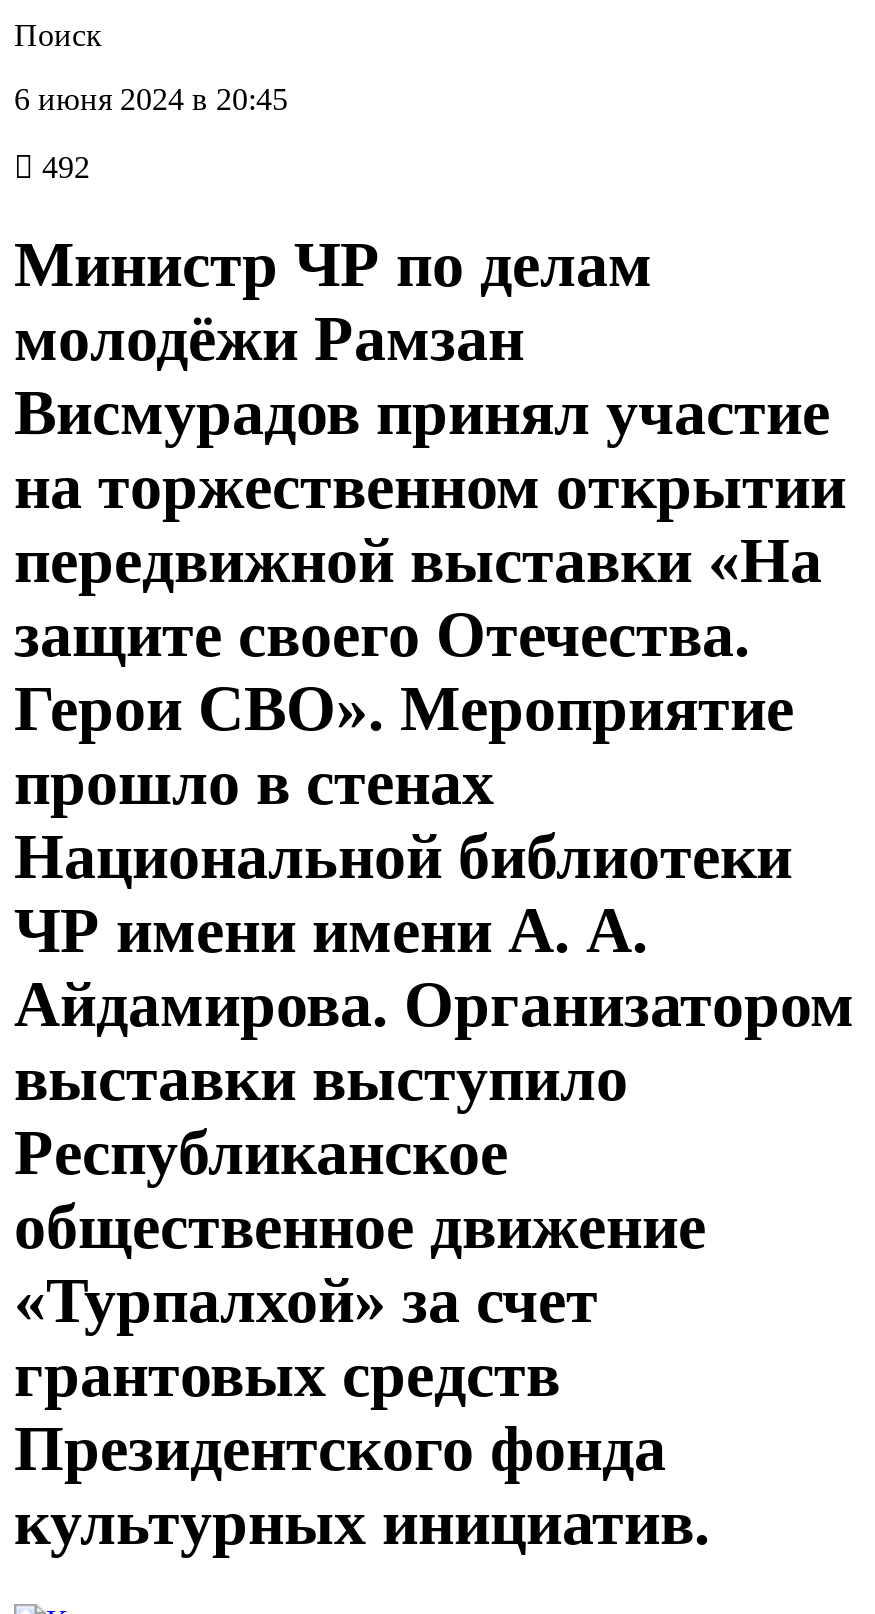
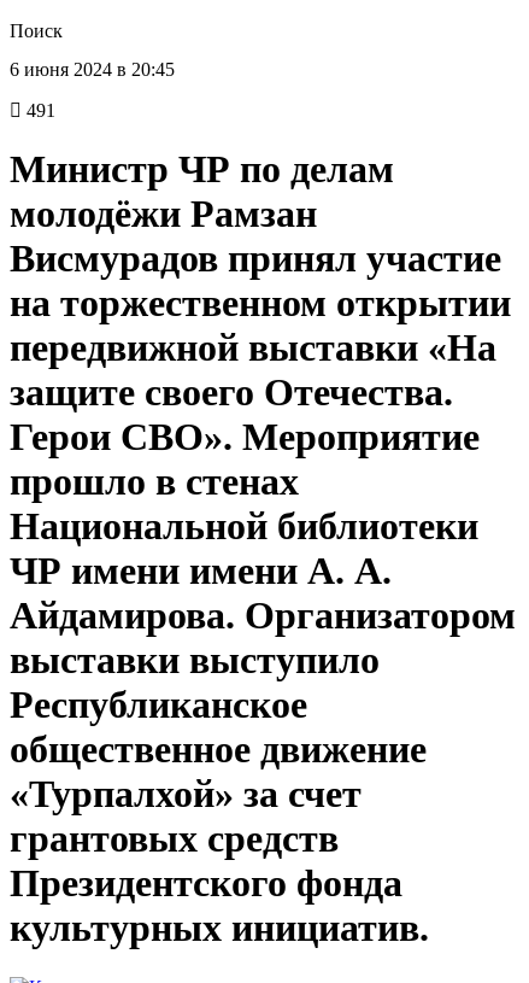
[42,150,90,184] 492 -> [27,100,55,121] 491

